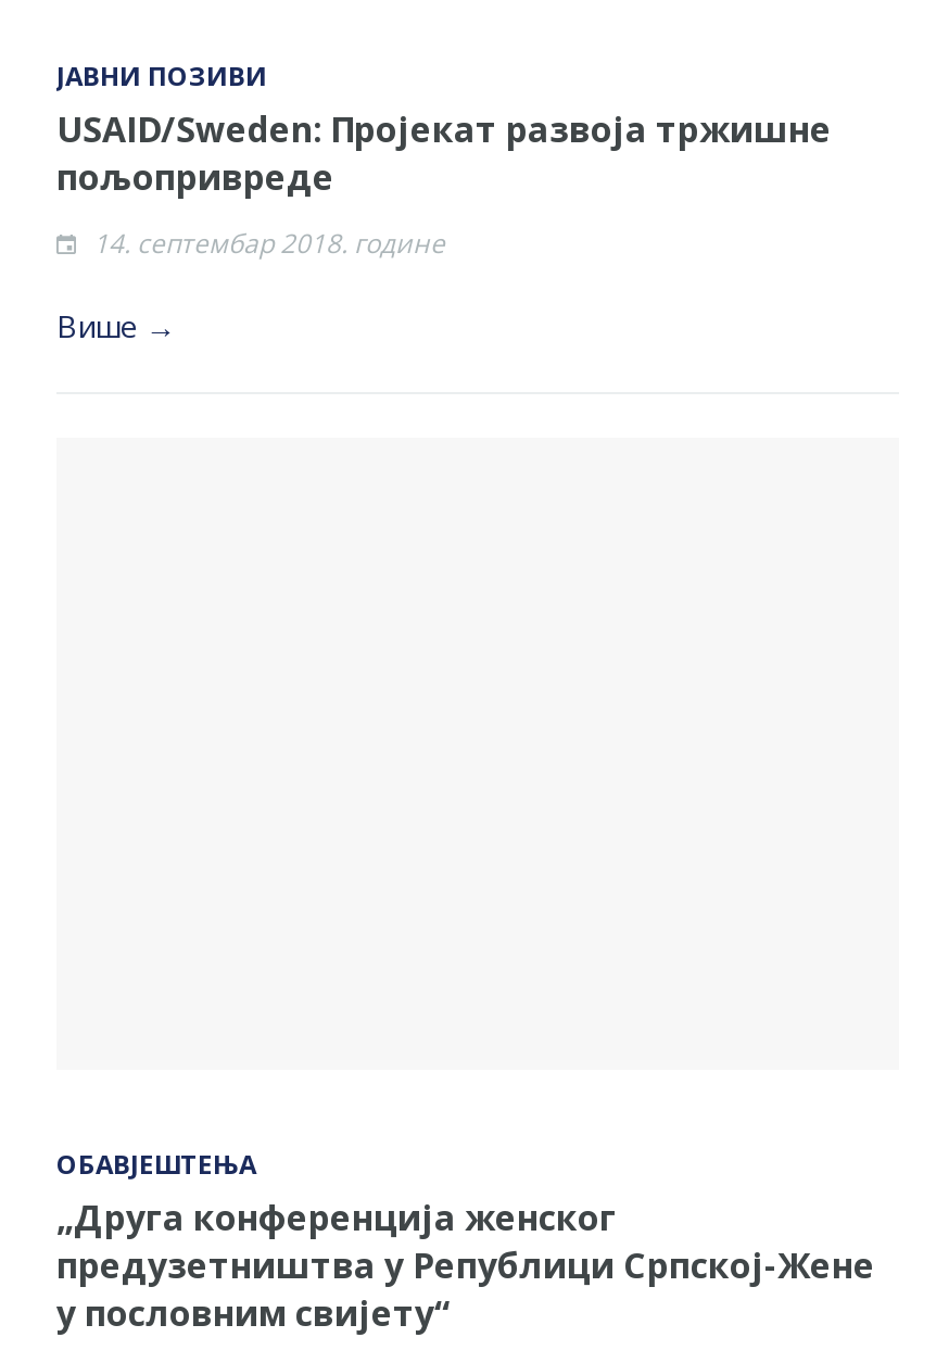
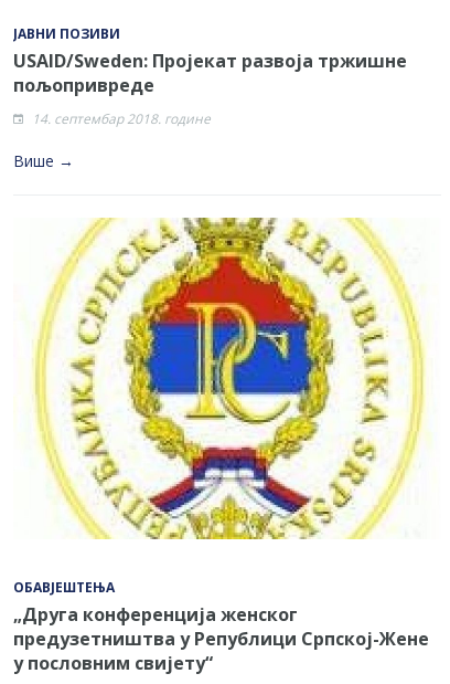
none -> [32,217,426,540] [image]

